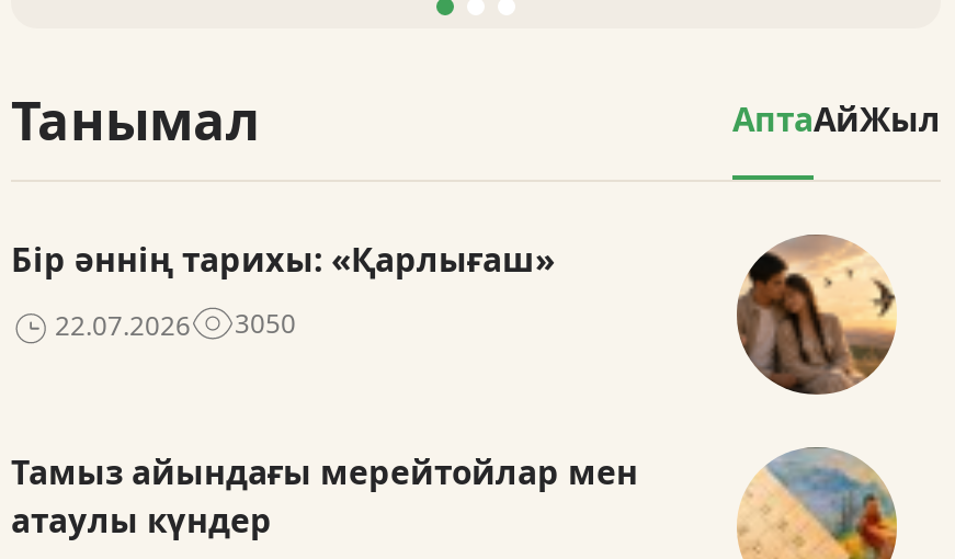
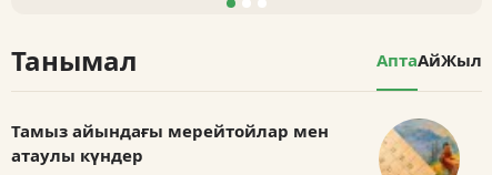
[11,237,555,345] Бір әннің тарихы: «Қарлығаш» | 22.07.2026 | 3050 -> none
[735,237,895,397] [image] -> none

